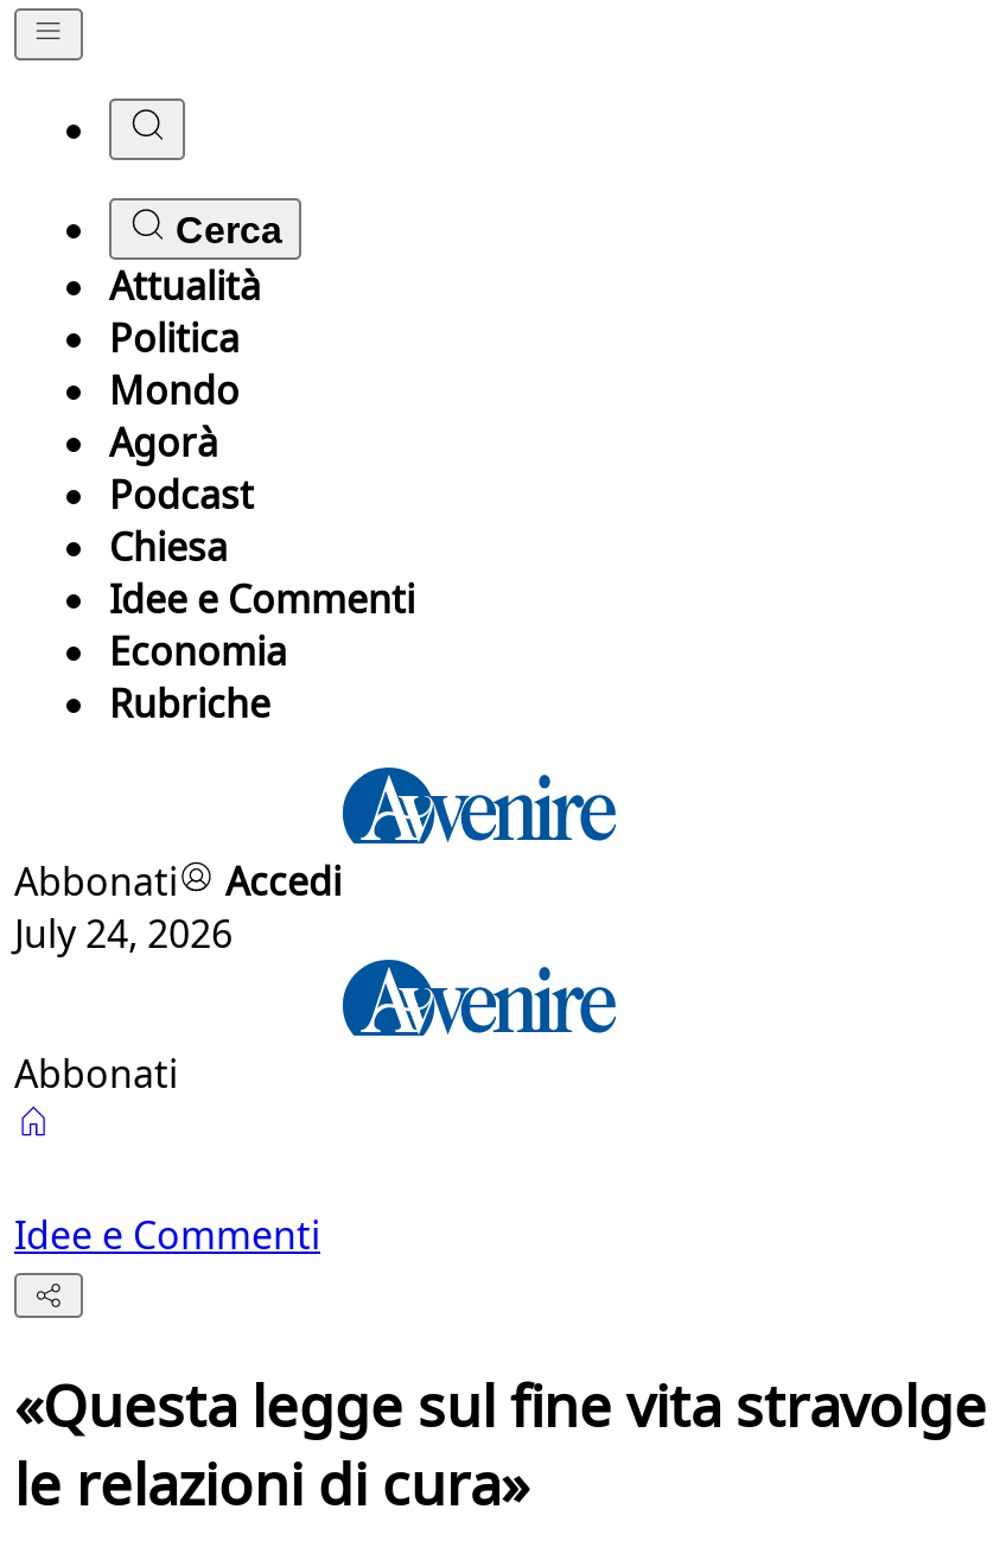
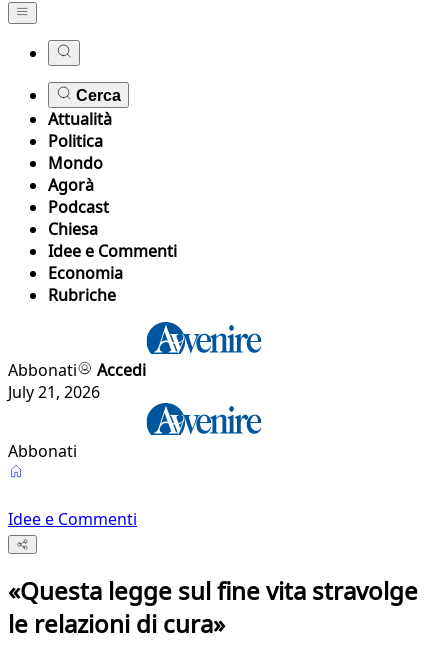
[14,908,233,960] July 24, 2026 -> [8,381,100,403] July 21, 2026

